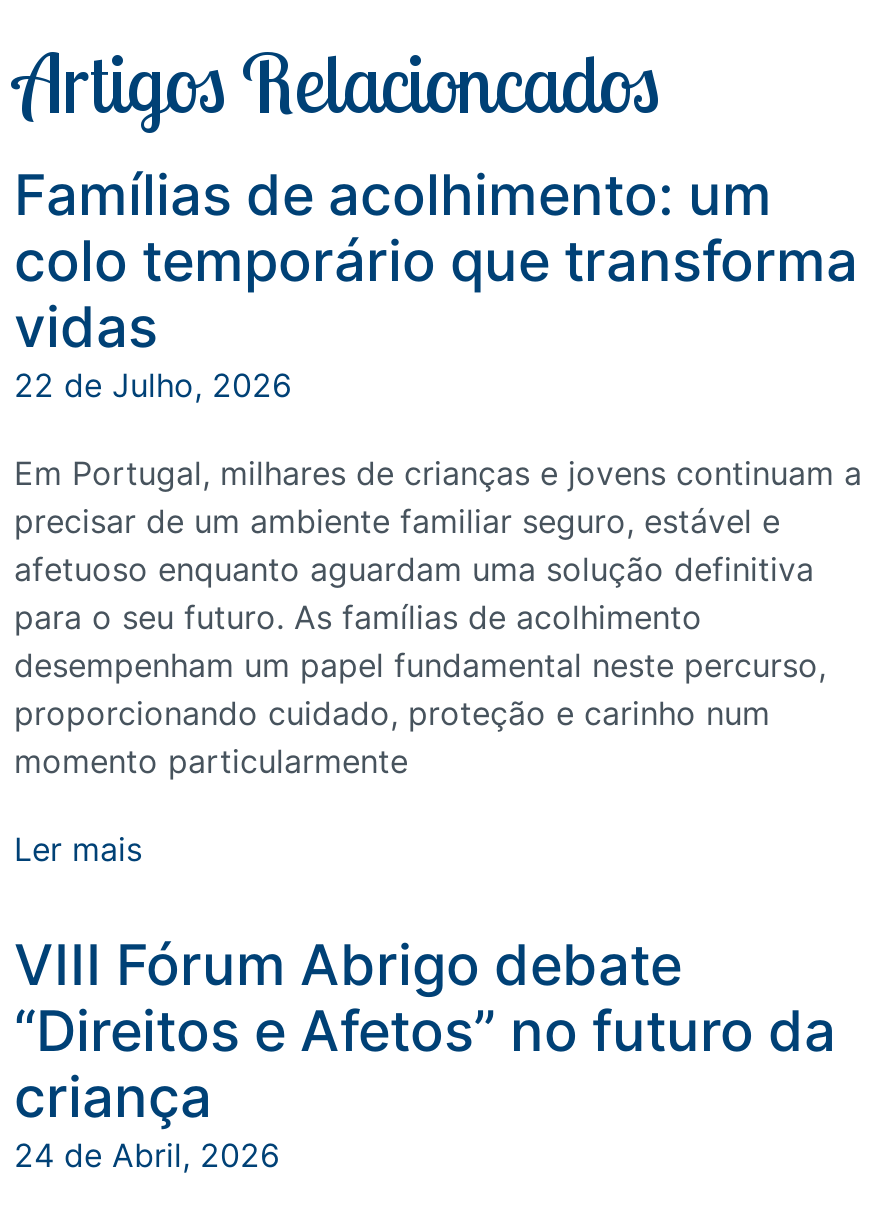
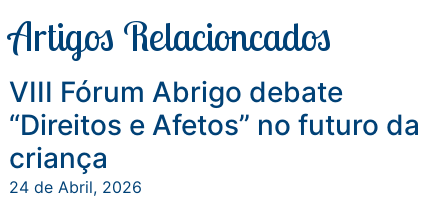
[14,161,862,869] Famílias de acolhimento: um | colo temporário que transforma | vidas | 22 de Julho, 2026 | Em Portugal, milhares de crianças e jovens continuam a | precisar de um ambiente familiar seguro, estável e | afetuoso enquanto aguardam uma solução definitiva | para o seu futuro. As famílias de acolhimento | desempenham um papel fundamental neste percurso, | proporcionando cuidado, proteção e carinho num | momento particularmente | Ler mais -> none

